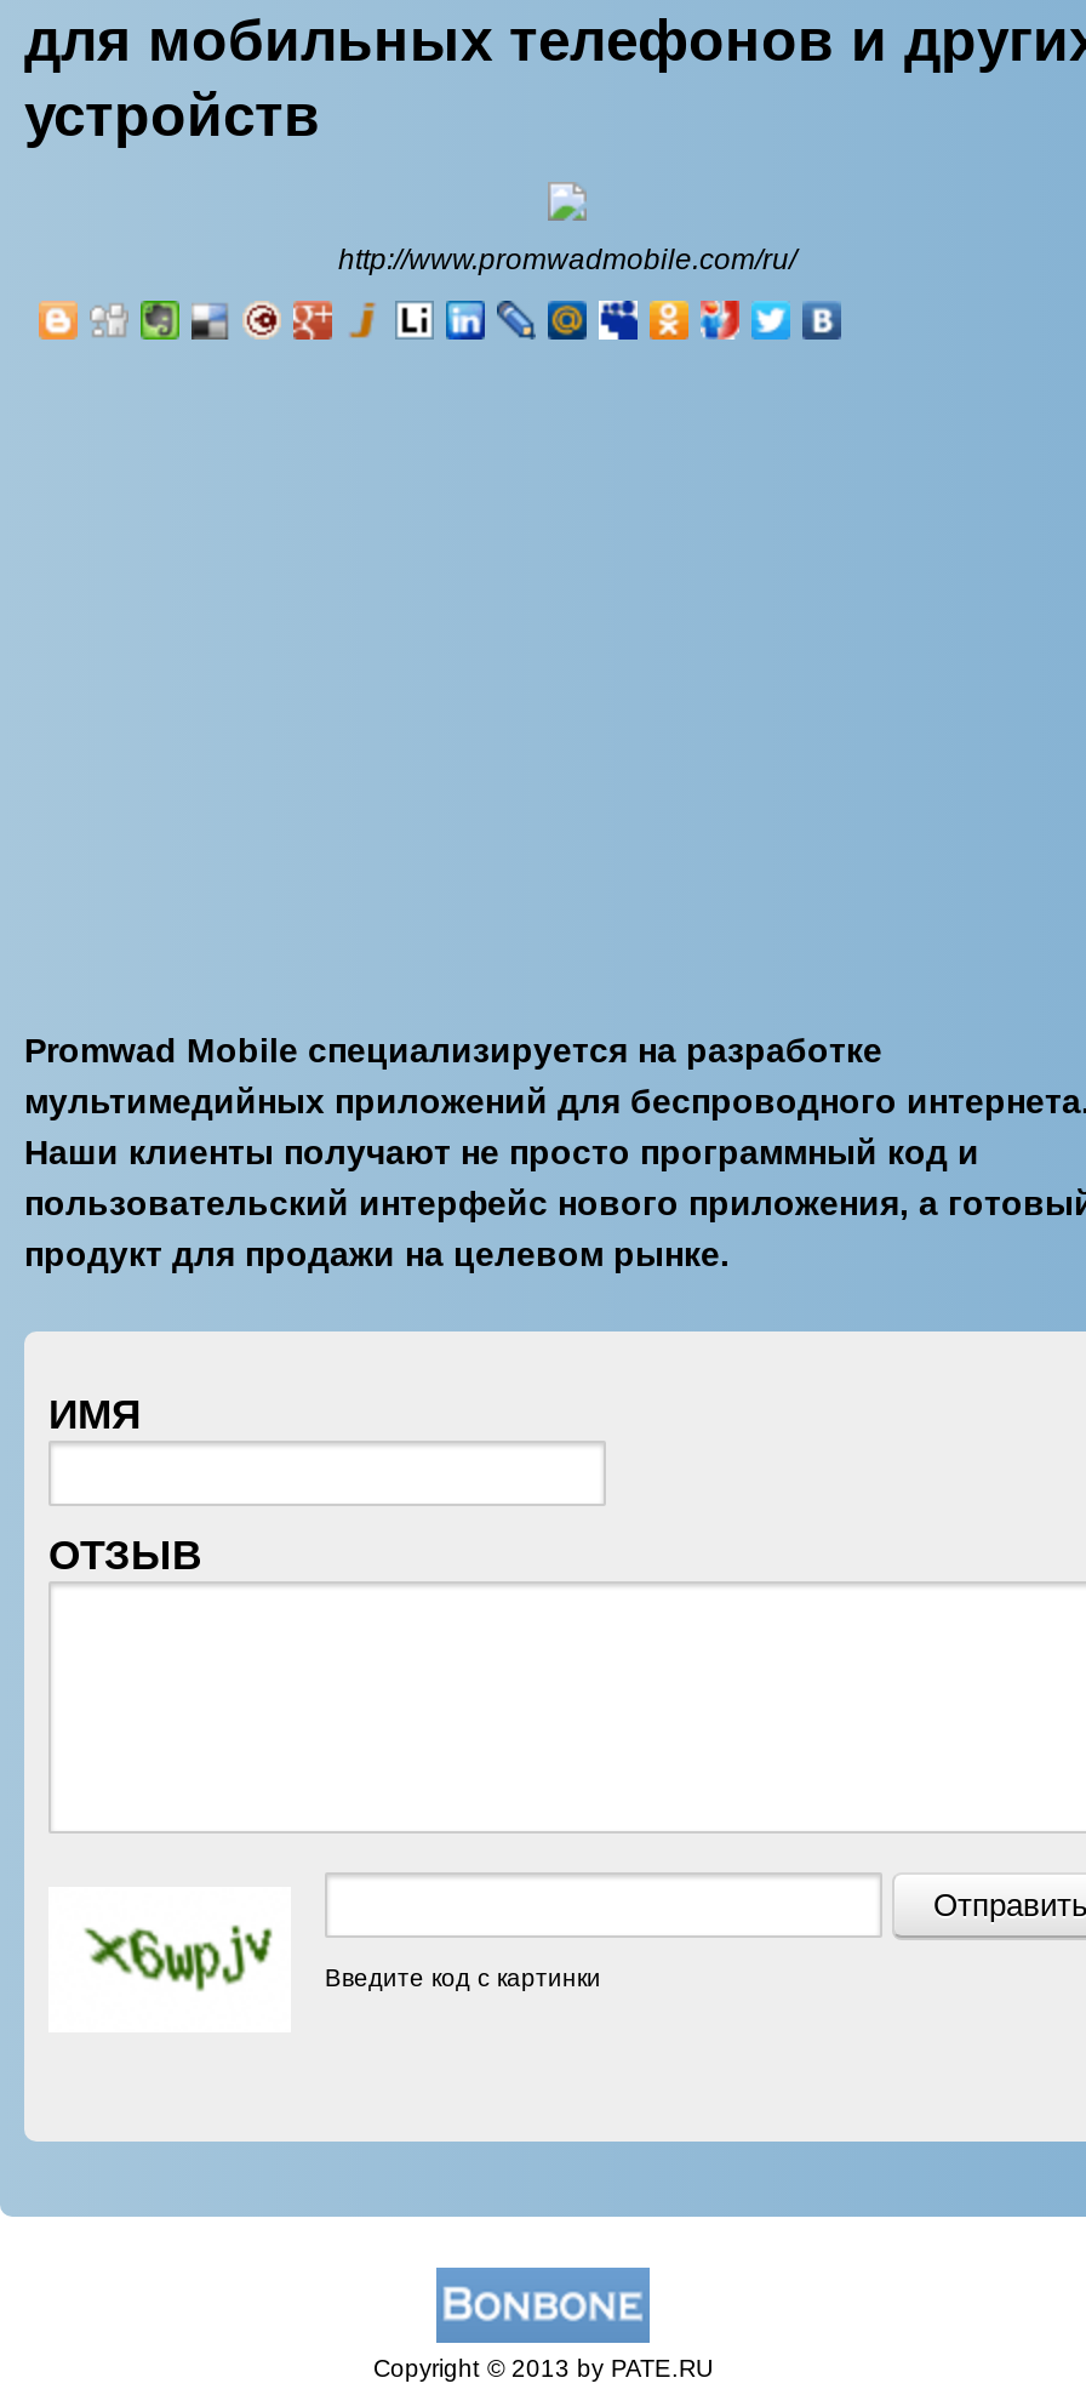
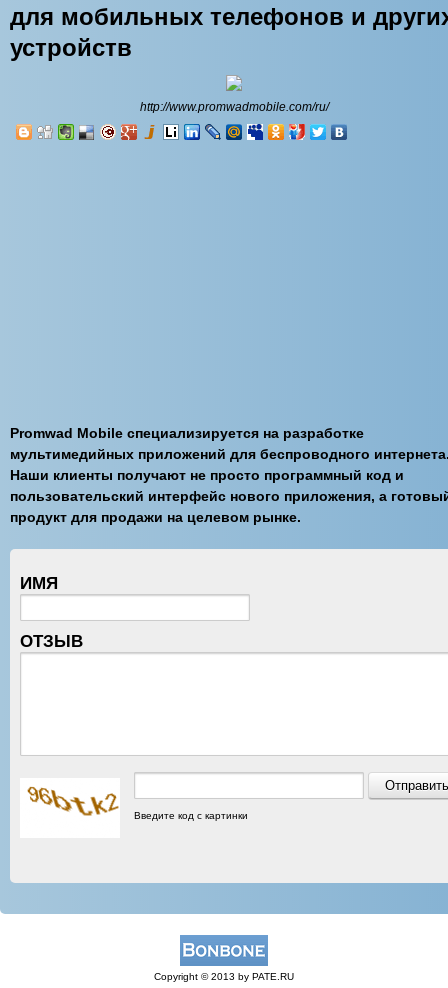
[68,1909,286,1994] [image] -> [26,786,119,820] [image]

